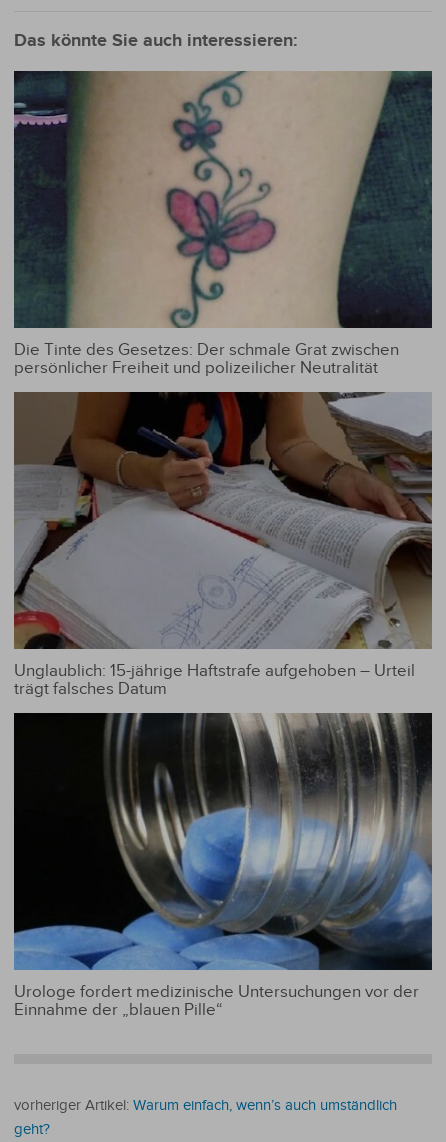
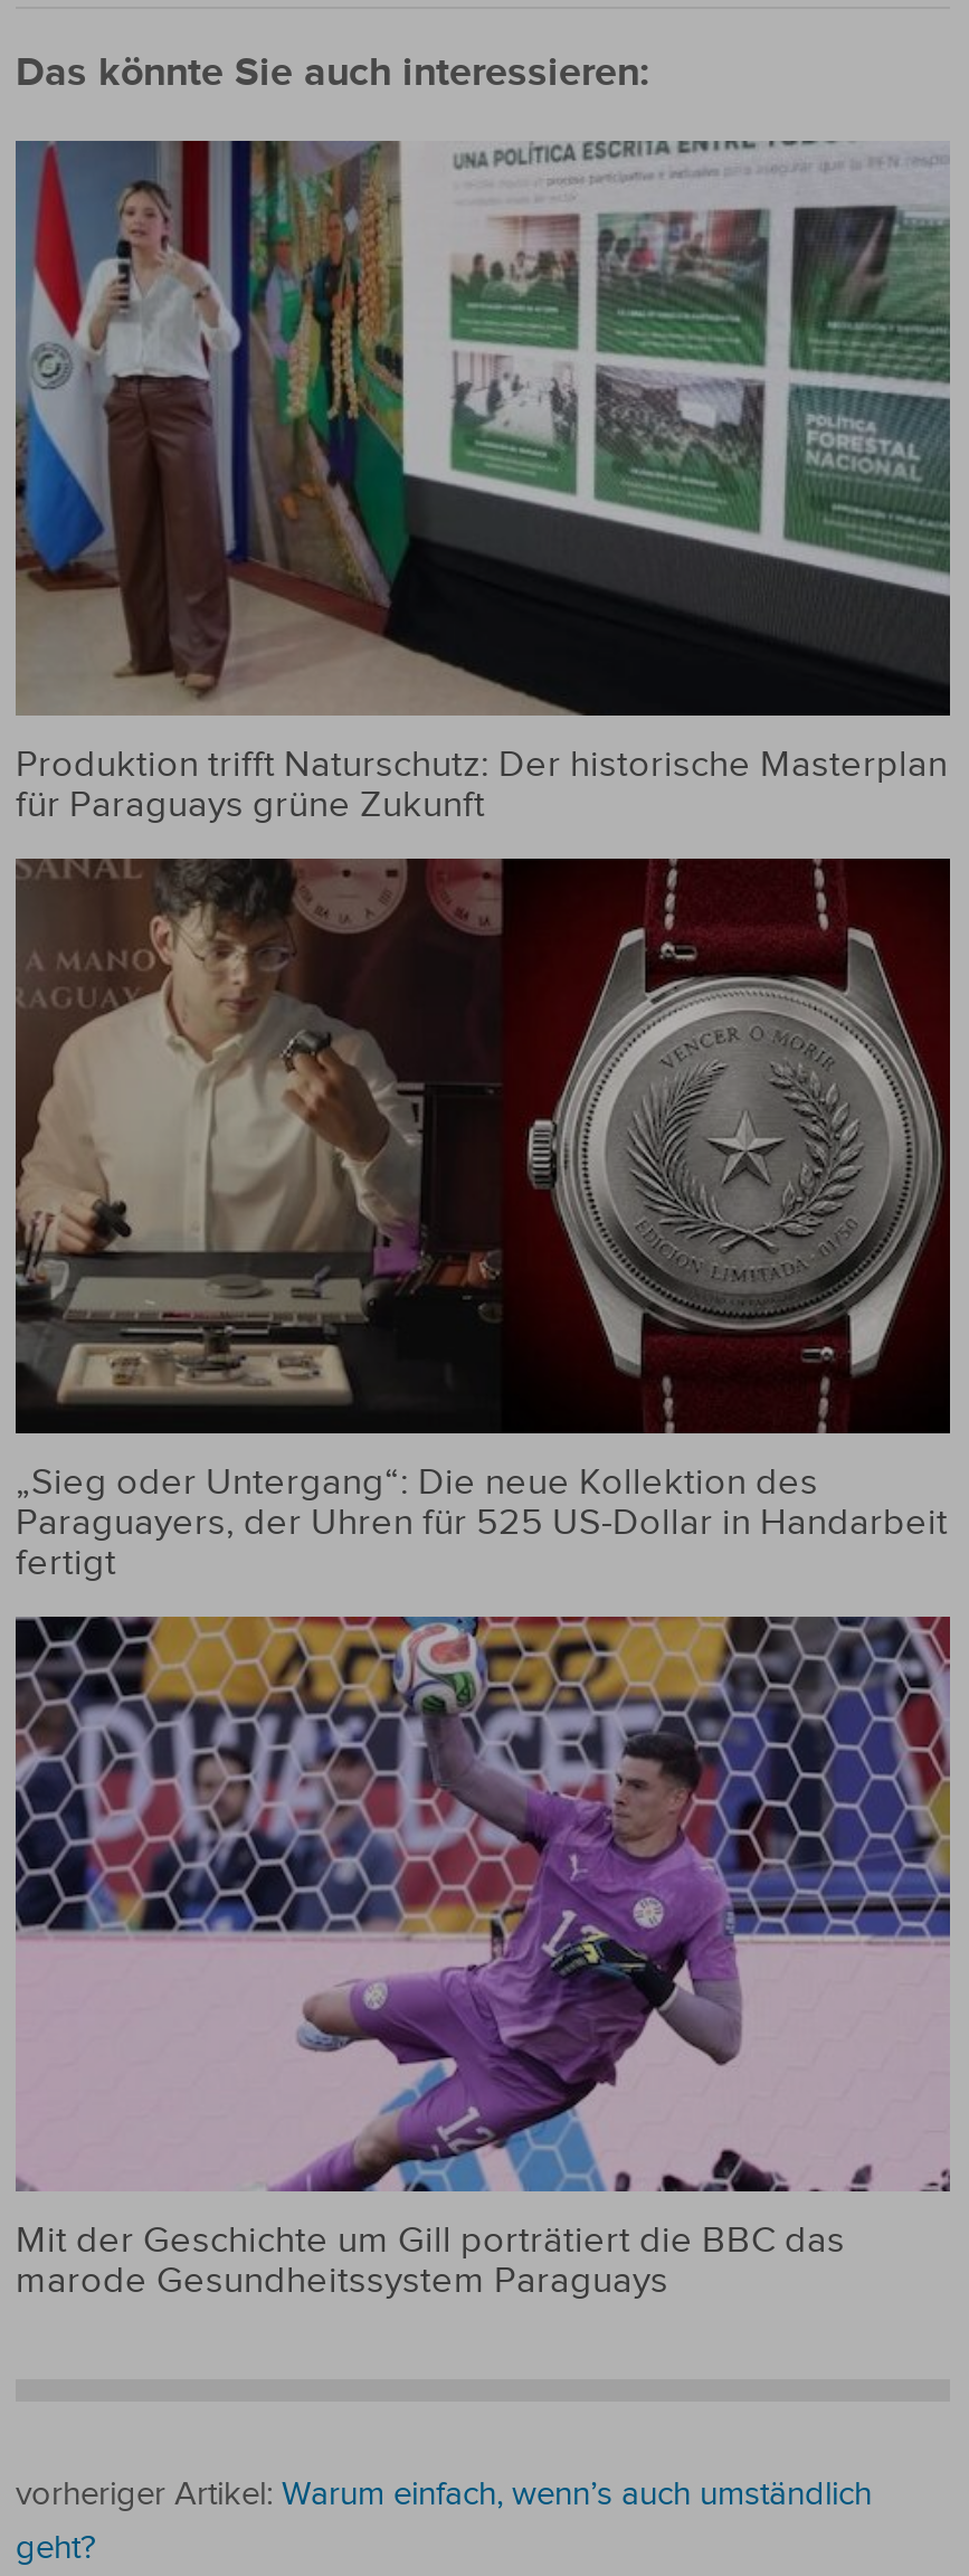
[13,70,433,378] [image] | Die Tinte des Gesetzes: Der schmale Grat zwischen | persönlicher Freiheit und polizeilicher Neutralität -> [13,139,950,828] [image] | Produktion trifft Naturschutz: Der historische Masterplan | für Paraguays grüne Zukunft
[13,391,433,699] [image] | Unglaublich: 15-jährige Haftstrafe aufgehoben – Urteil | trägt falsches Datum -> [13,856,952,1586] [image] | „Sieg oder Untergang“: Die neue Kollektion des | Paraguayers, der Uhren für 525 US-Dollar in Handarbeit | fertigt
[13,712,433,1020] [image] | Urologe fordert medizinische Untersuchungen vor der | Einnahme der „blauen Pille“ -> [13,1614,952,2303] [image] | Mit der Geschichte um Gill porträtiert die BBC das | marode Gesundheitssystem Paraguays

